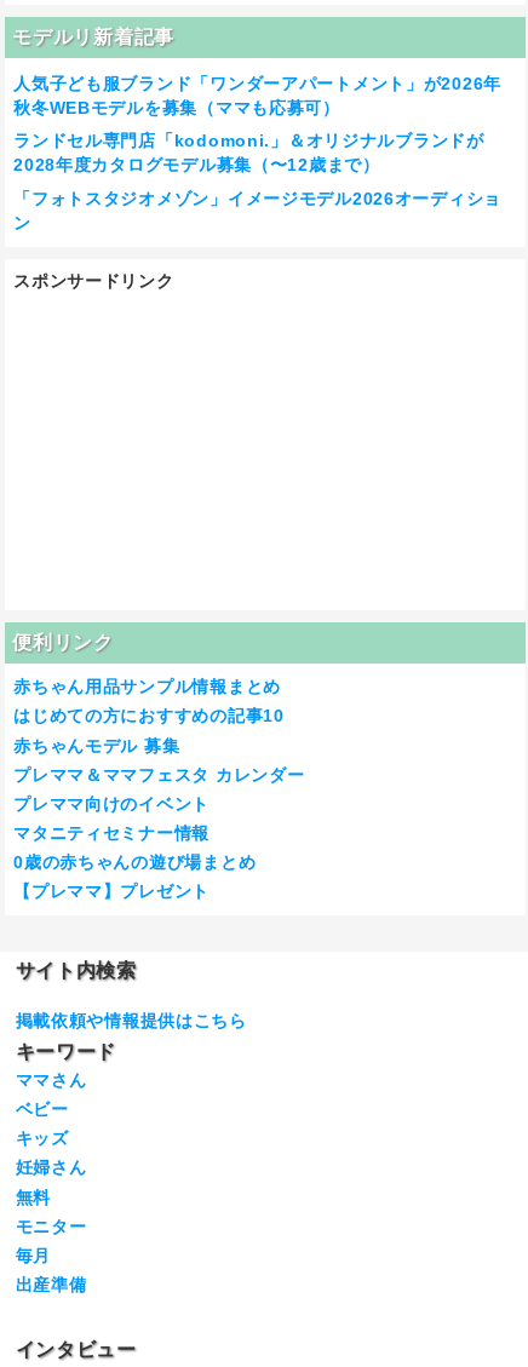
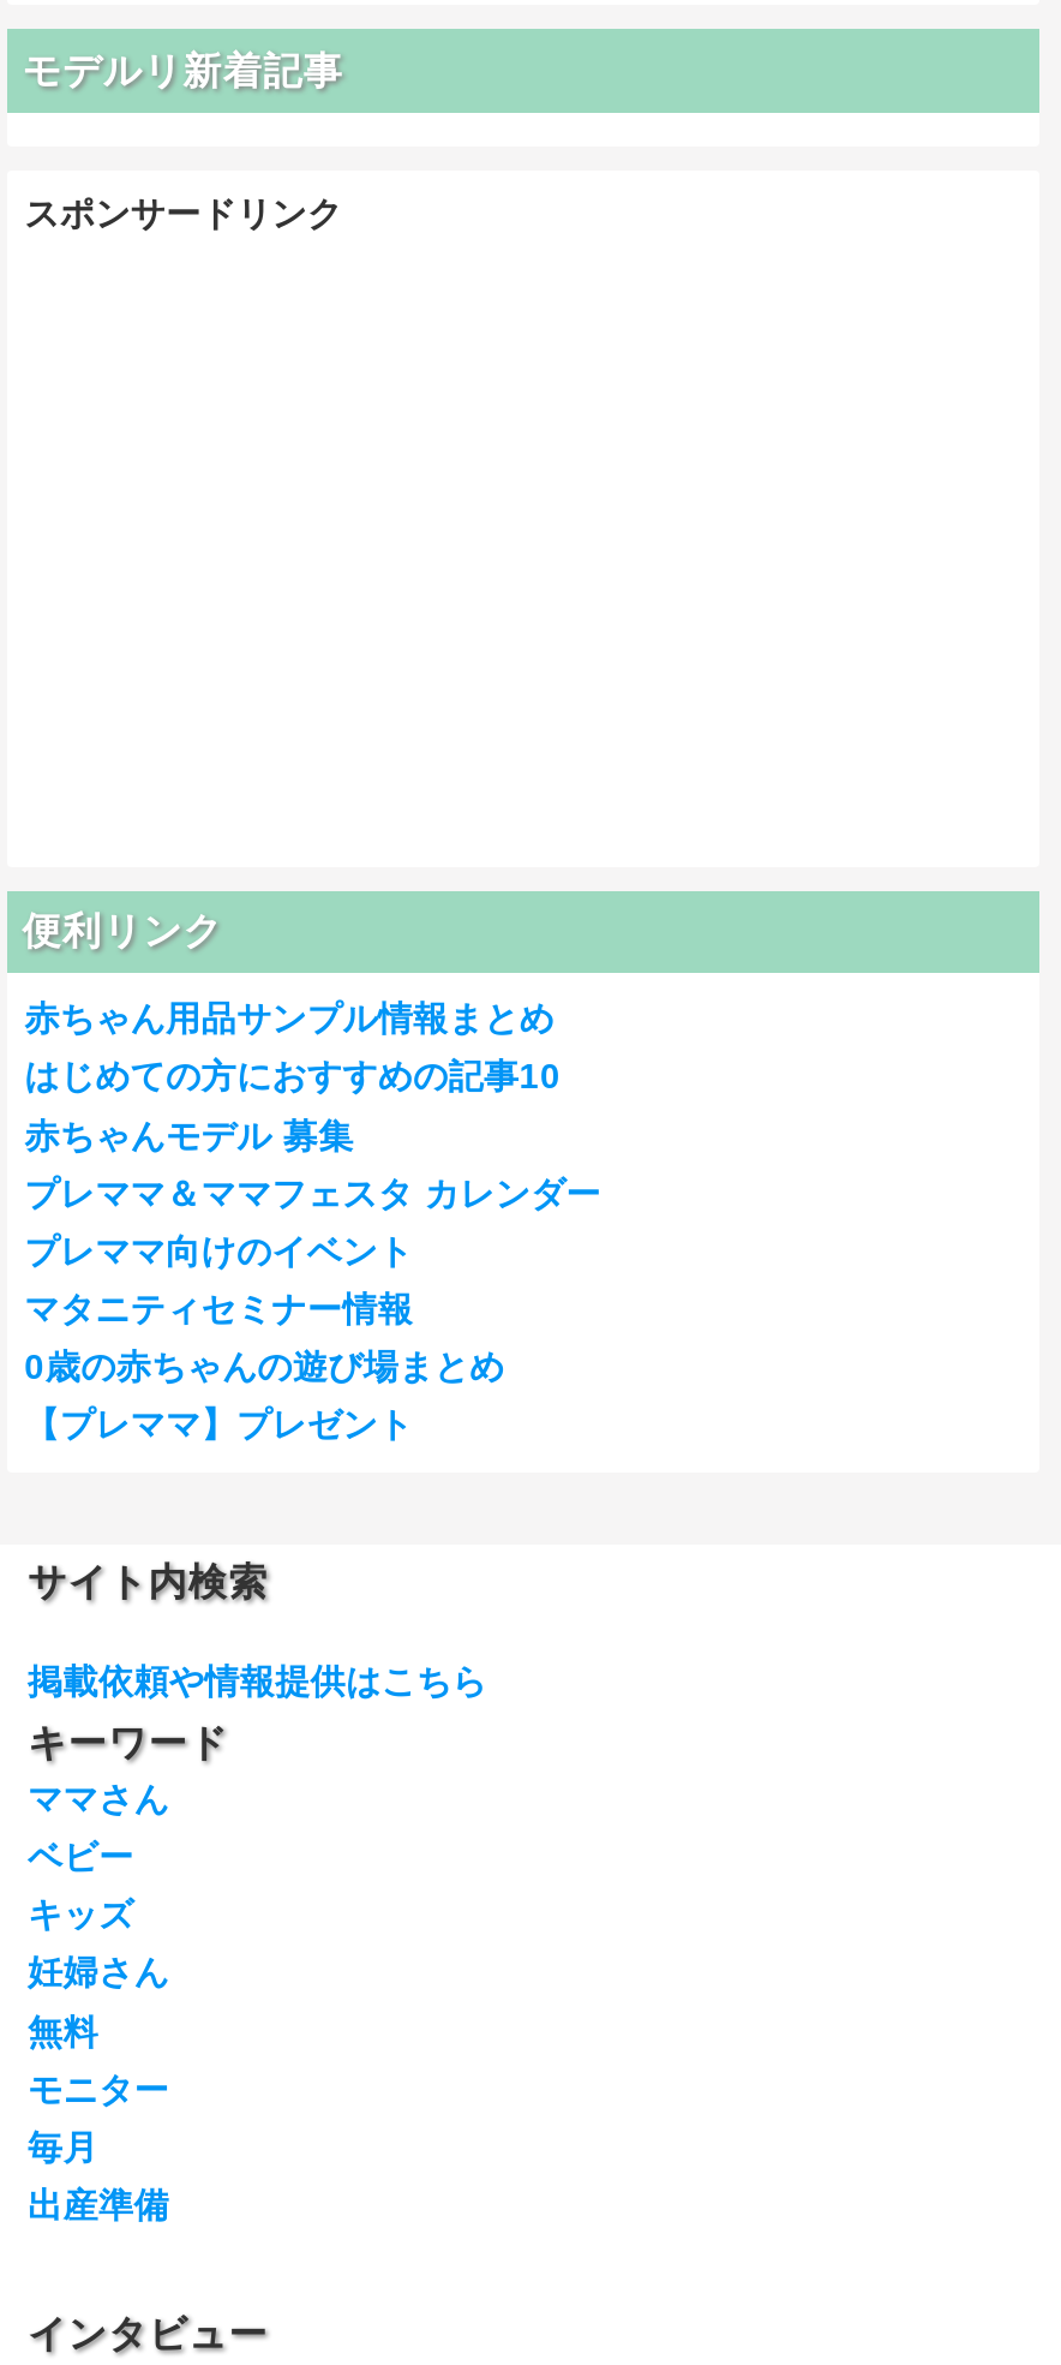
[13,74,501,232] 人気子ども服ブランド「ワンダーアパートメント」が2026年 | 秋冬WEBモデルを募集（ママも応募可） | ランドセル専門店「kodomoni.」＆オリジナルブランドが | 2028年度カタログモデル募集（〜12歳まで） | 「フォトスタジオメゾン」イメージモデル2026オーディショ | ン -> none

